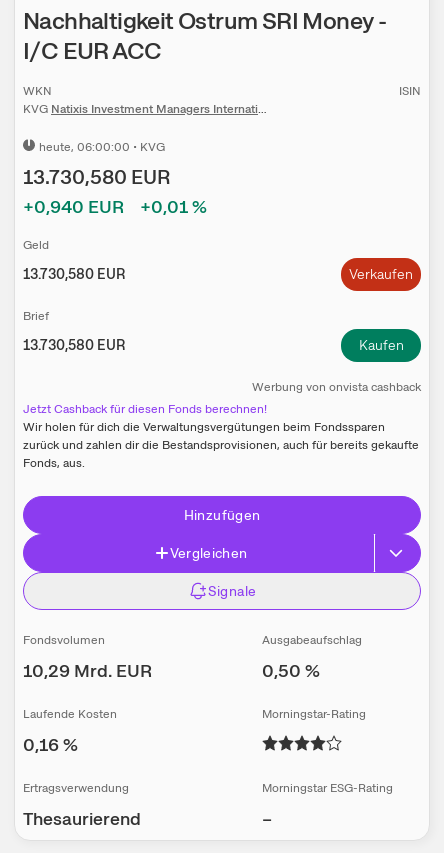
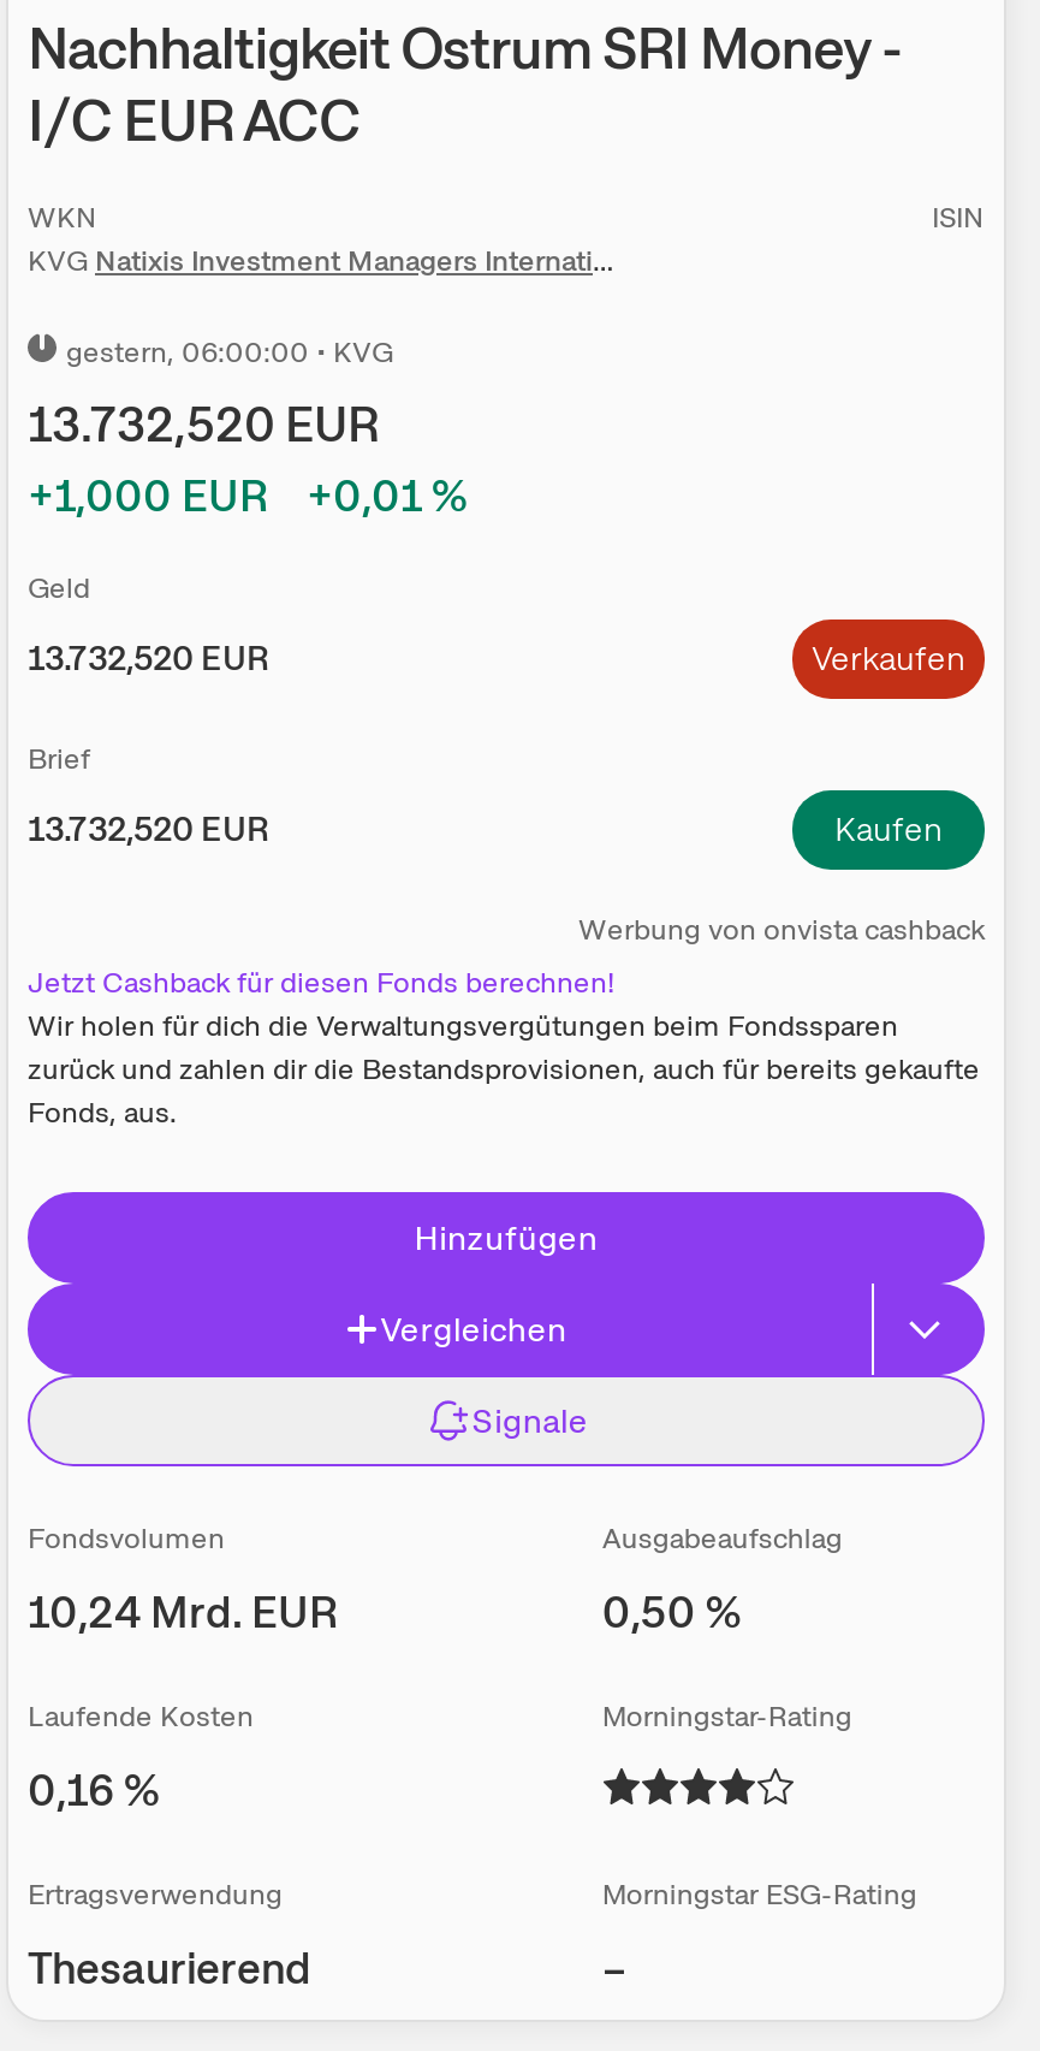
[39,139,165,155] heute, 06:00:00 • KVG -> [66,334,393,372] gestern, 06:00:00 • KVG
[23,164,171,190] 13.730,580 EUR -> [28,394,381,456] 13.732,520 EUR
[23,195,207,218] +0,940 EUR +0,01 % -> [28,468,468,524] +1,000 EUR +0,01 %
[23,265,125,283] 13.730,580 EUR -> [28,637,268,680] 13.732,520 EUR
[23,336,125,354] 13.730,580 EUR -> [28,808,268,851] 13.732,520 EUR
[23,659,152,682] 10,29 Mrd. EUR -> [28,1585,338,1640] 10,24 Mrd. EUR

